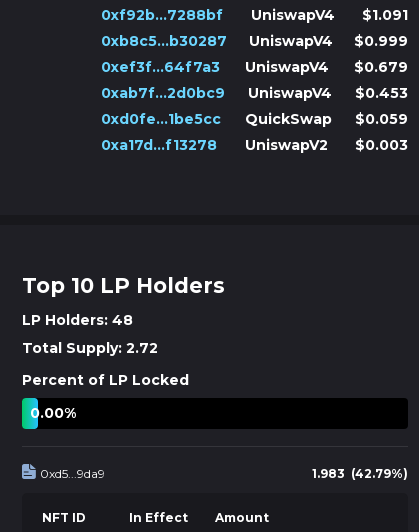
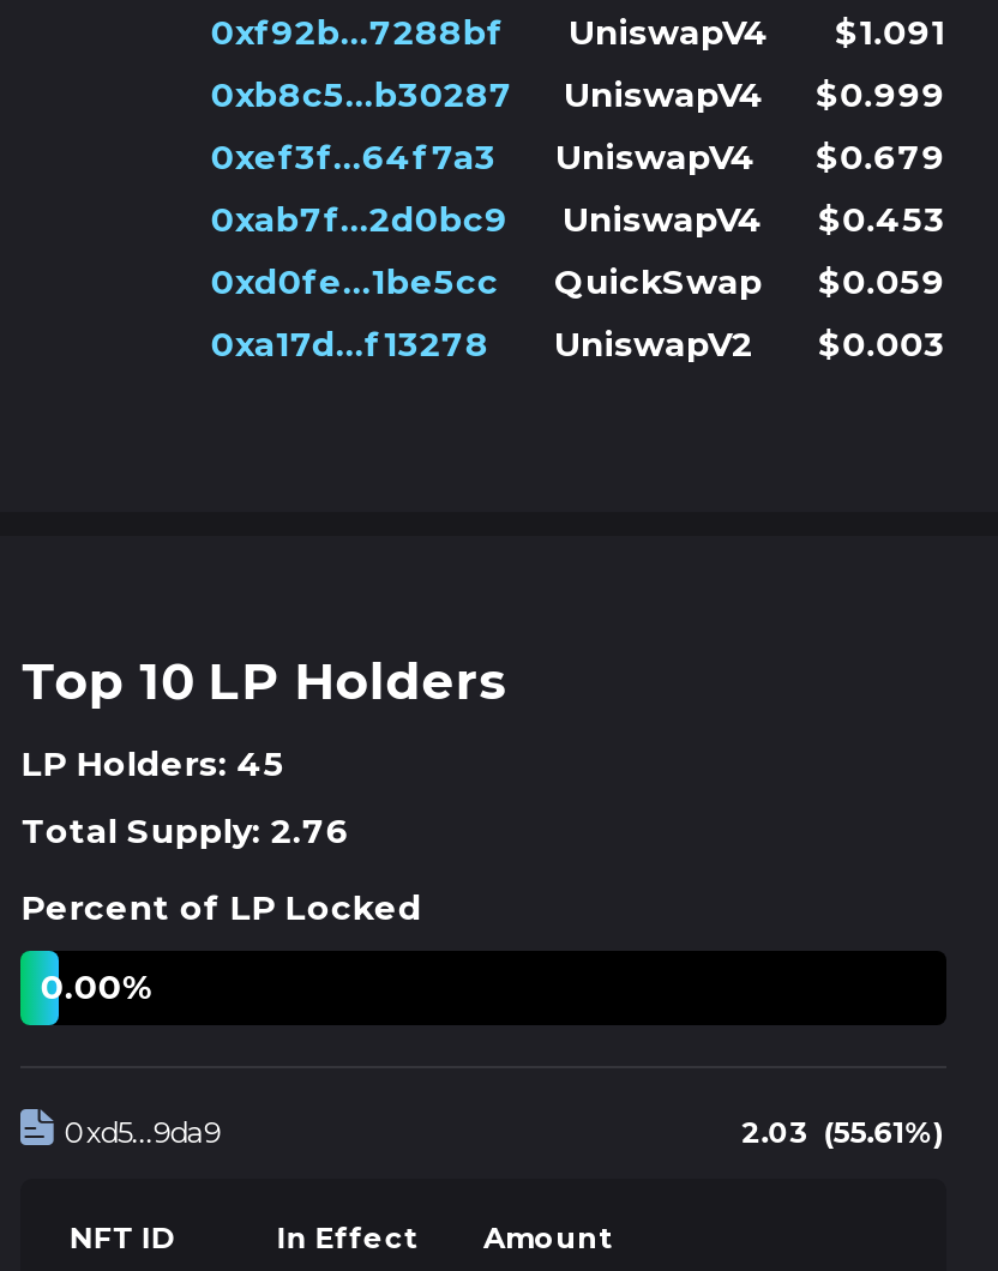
[22,311,133,329] LP Holders: 48 -> [21,742,285,785] LP Holders: 45
[22,339,158,357] Total Supply: 2.72 -> [21,809,350,853] Total Supply: 2.76
[312,465,408,480] 1.983 (42.79%) -> [742,1113,945,1149] 2.03 (55.61%)

